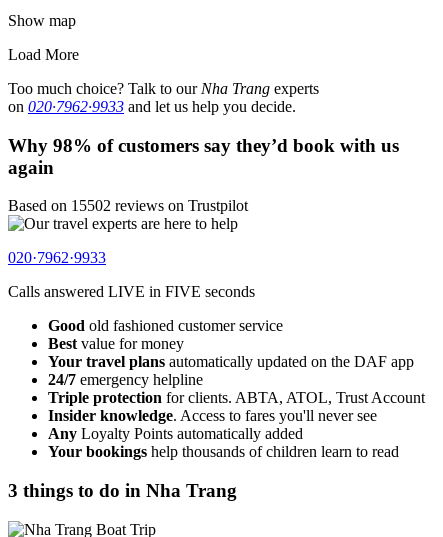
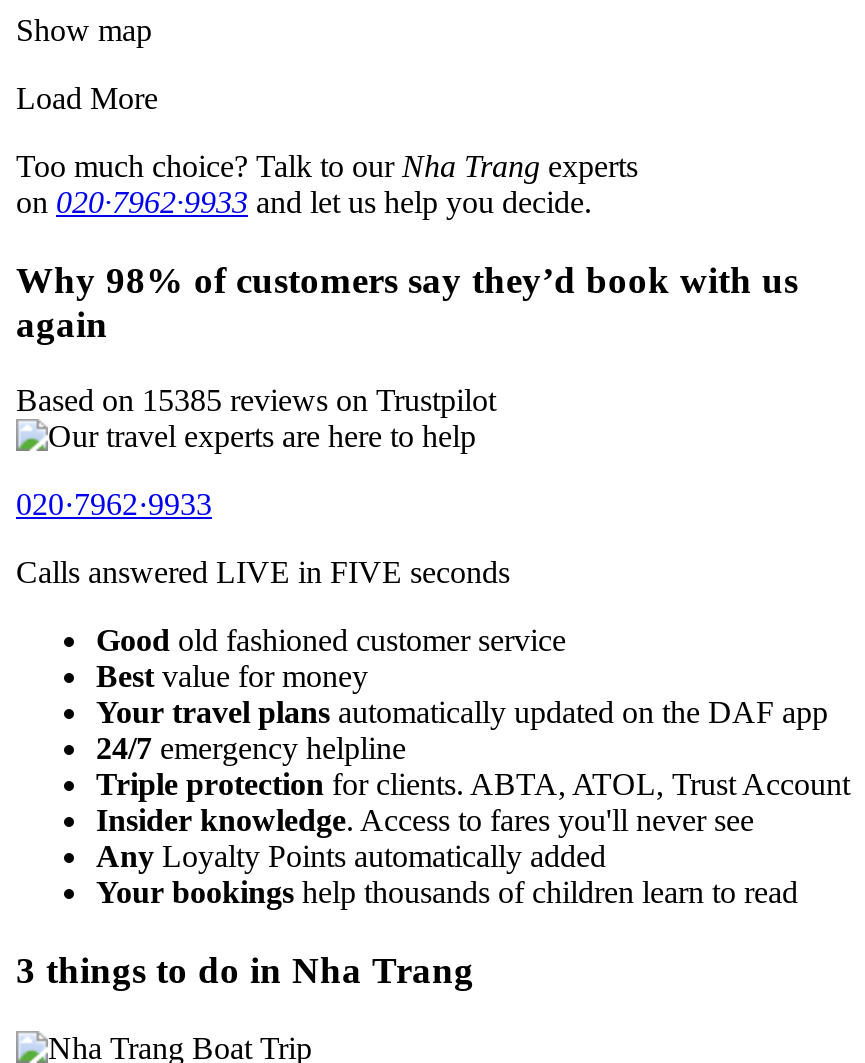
[8,197,248,214] Based on 15502 reviews on Trustpilot -> [16,384,496,418] Based on 15385 reviews on Trustpilot

